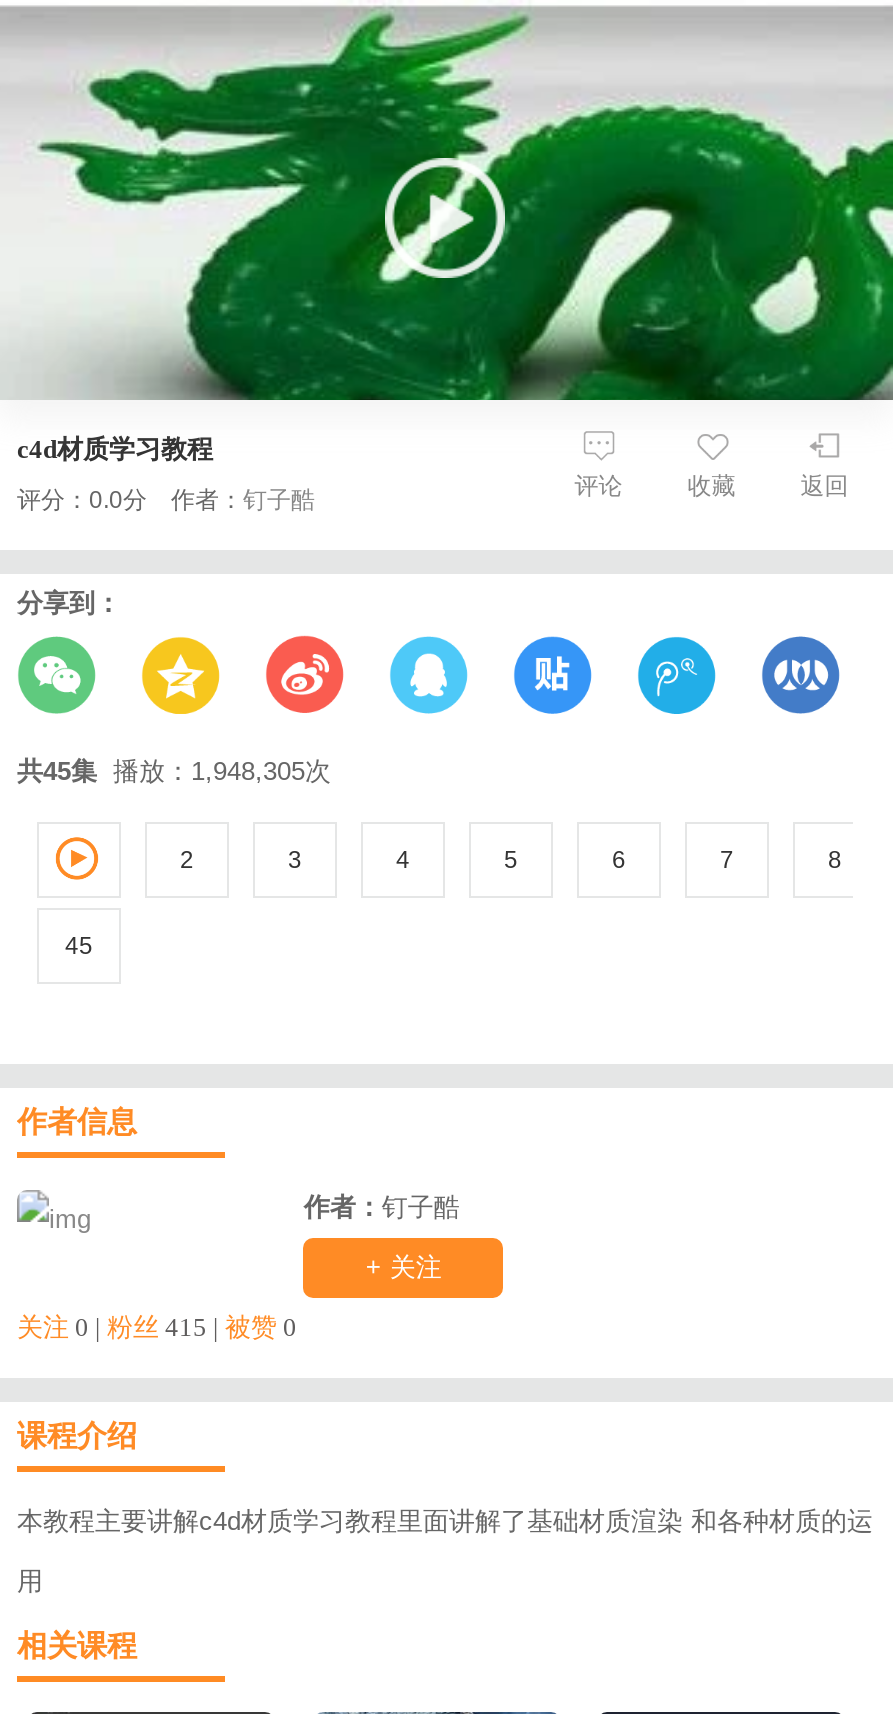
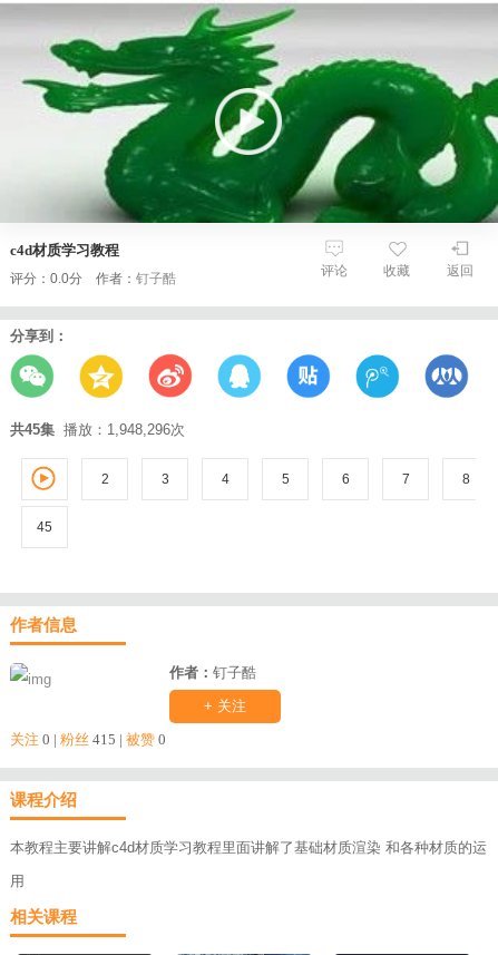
[17,757,331,787] 共45集播放：1,948,305次 -> [10,422,185,438] 共45集播放：1,948,296次

